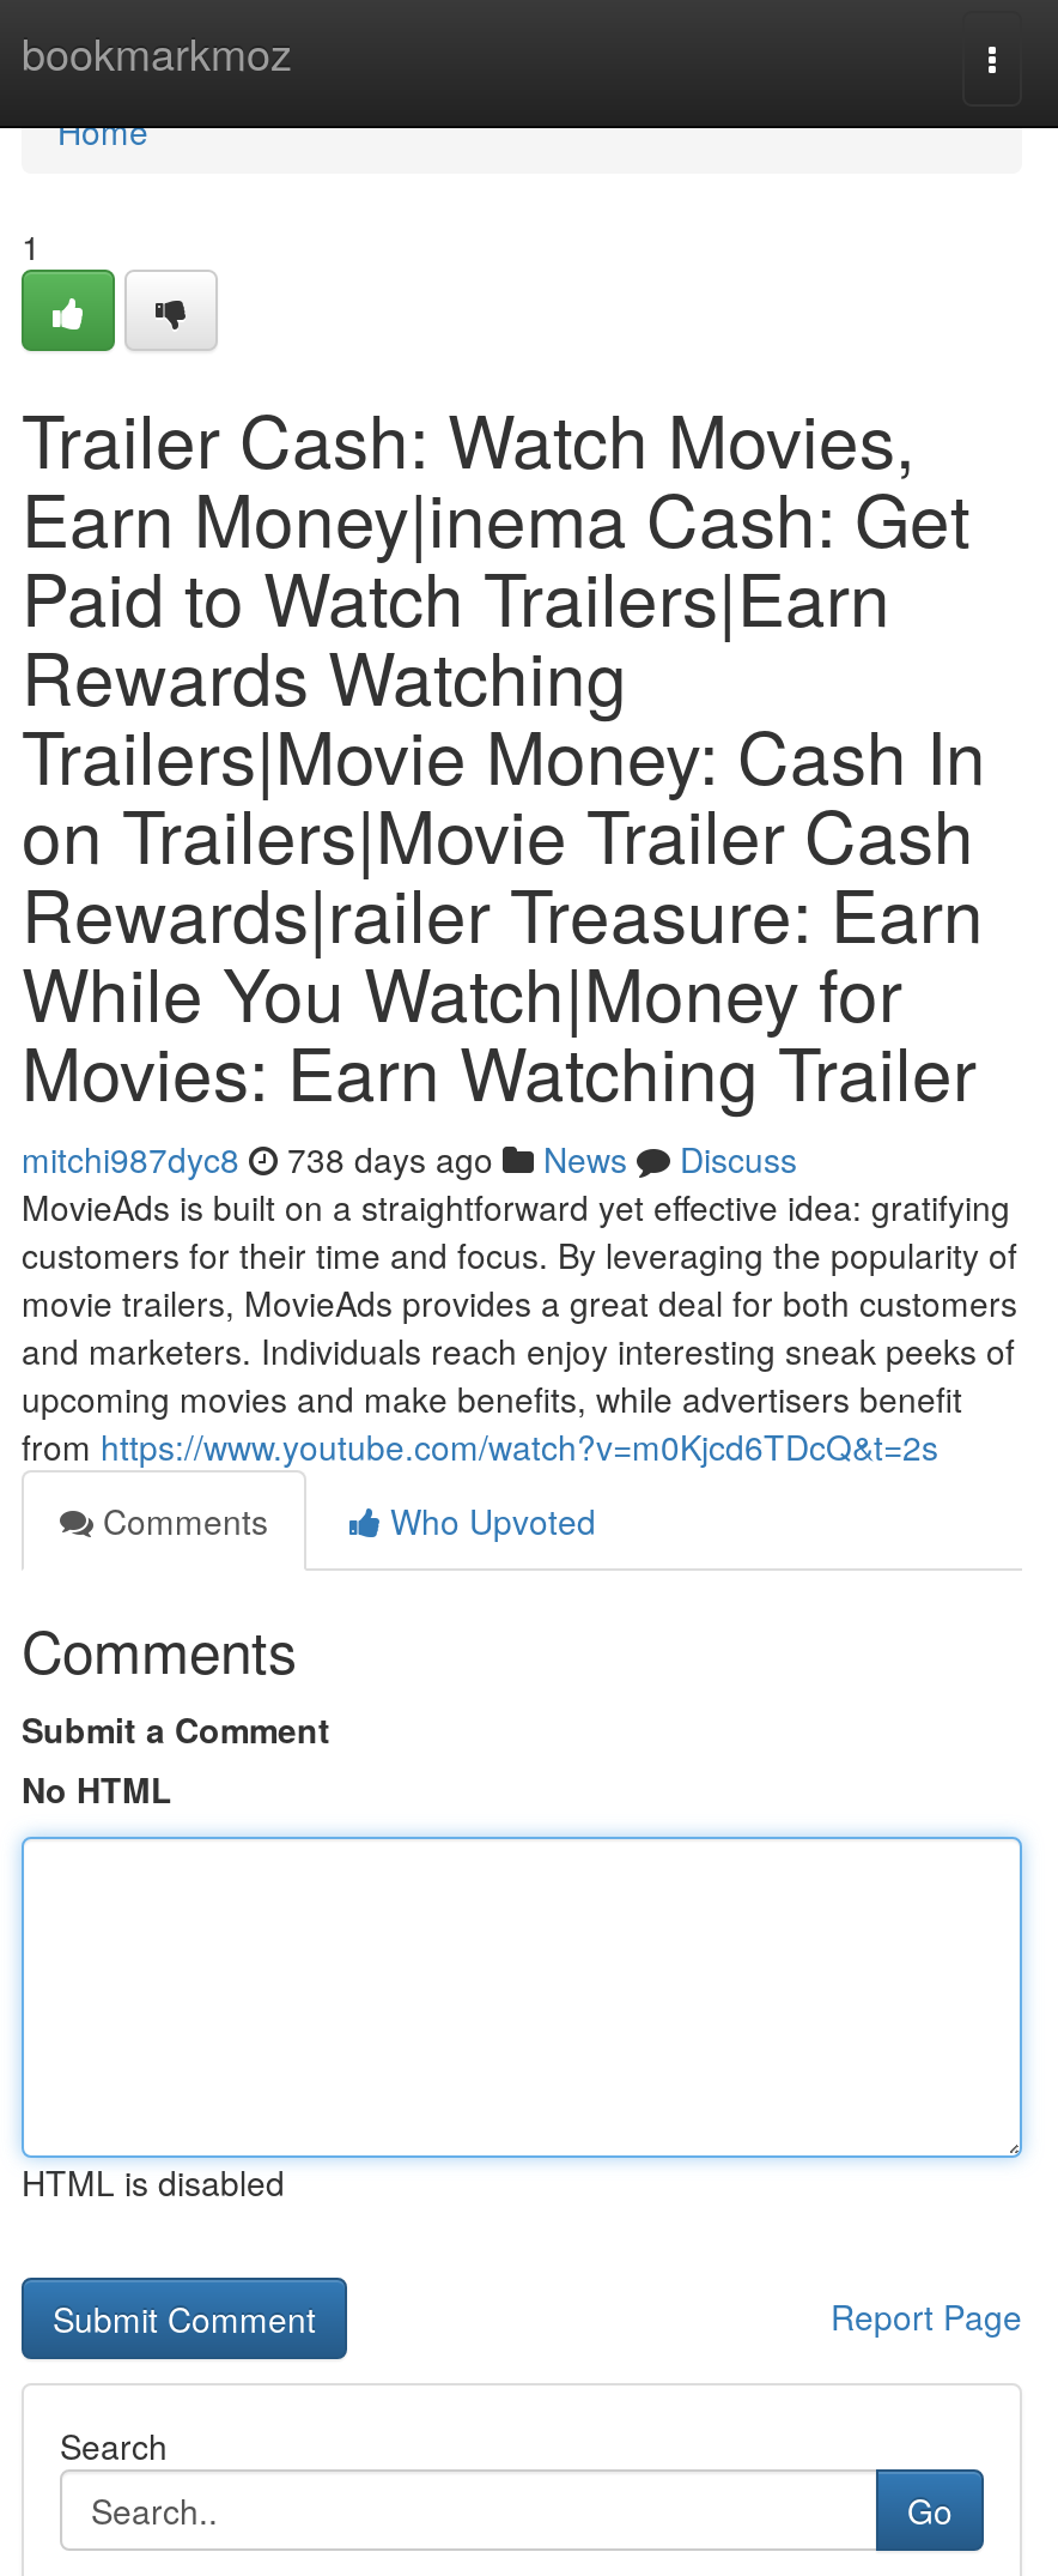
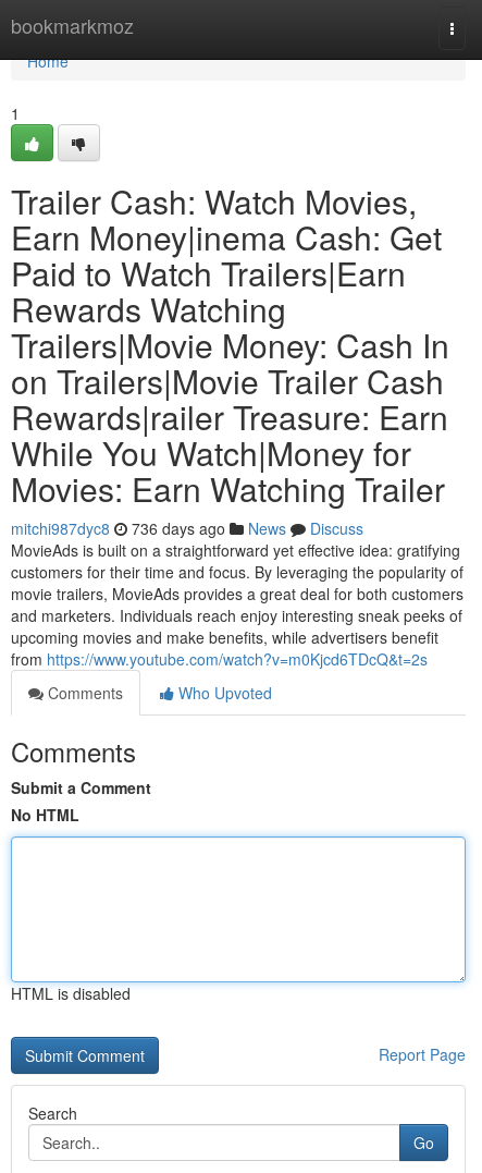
[22,1135,797,1183] mitchi987dyc8 738 days ago News Discuss -> [11,517,363,539] mitchi987dyc8 736 days ago News Discuss

